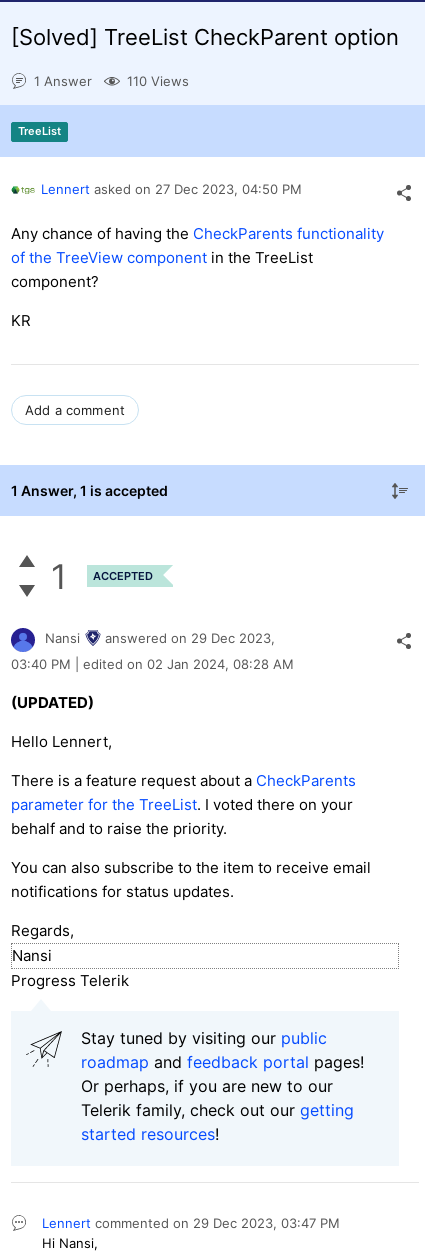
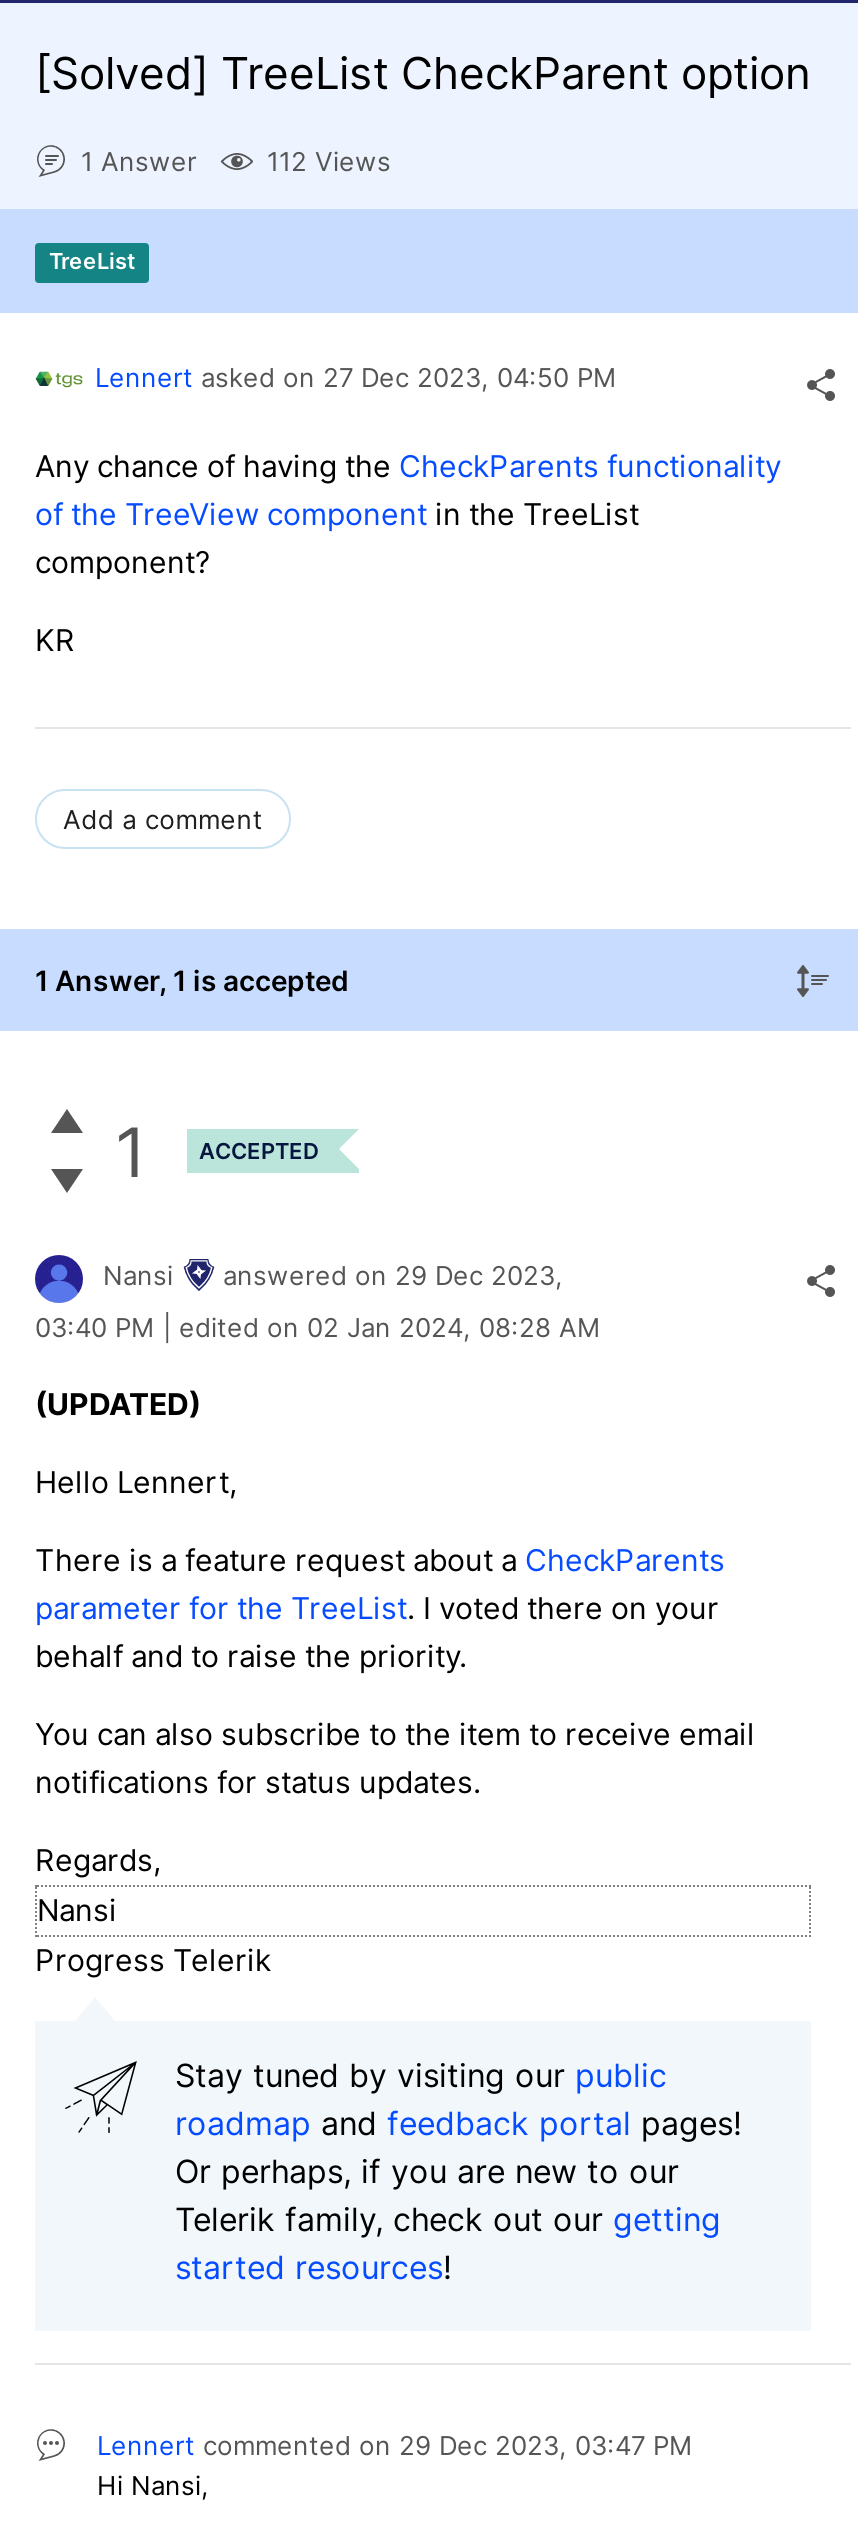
[127,73,189,89] 110 Views -> [267,146,391,178] 112 Views

